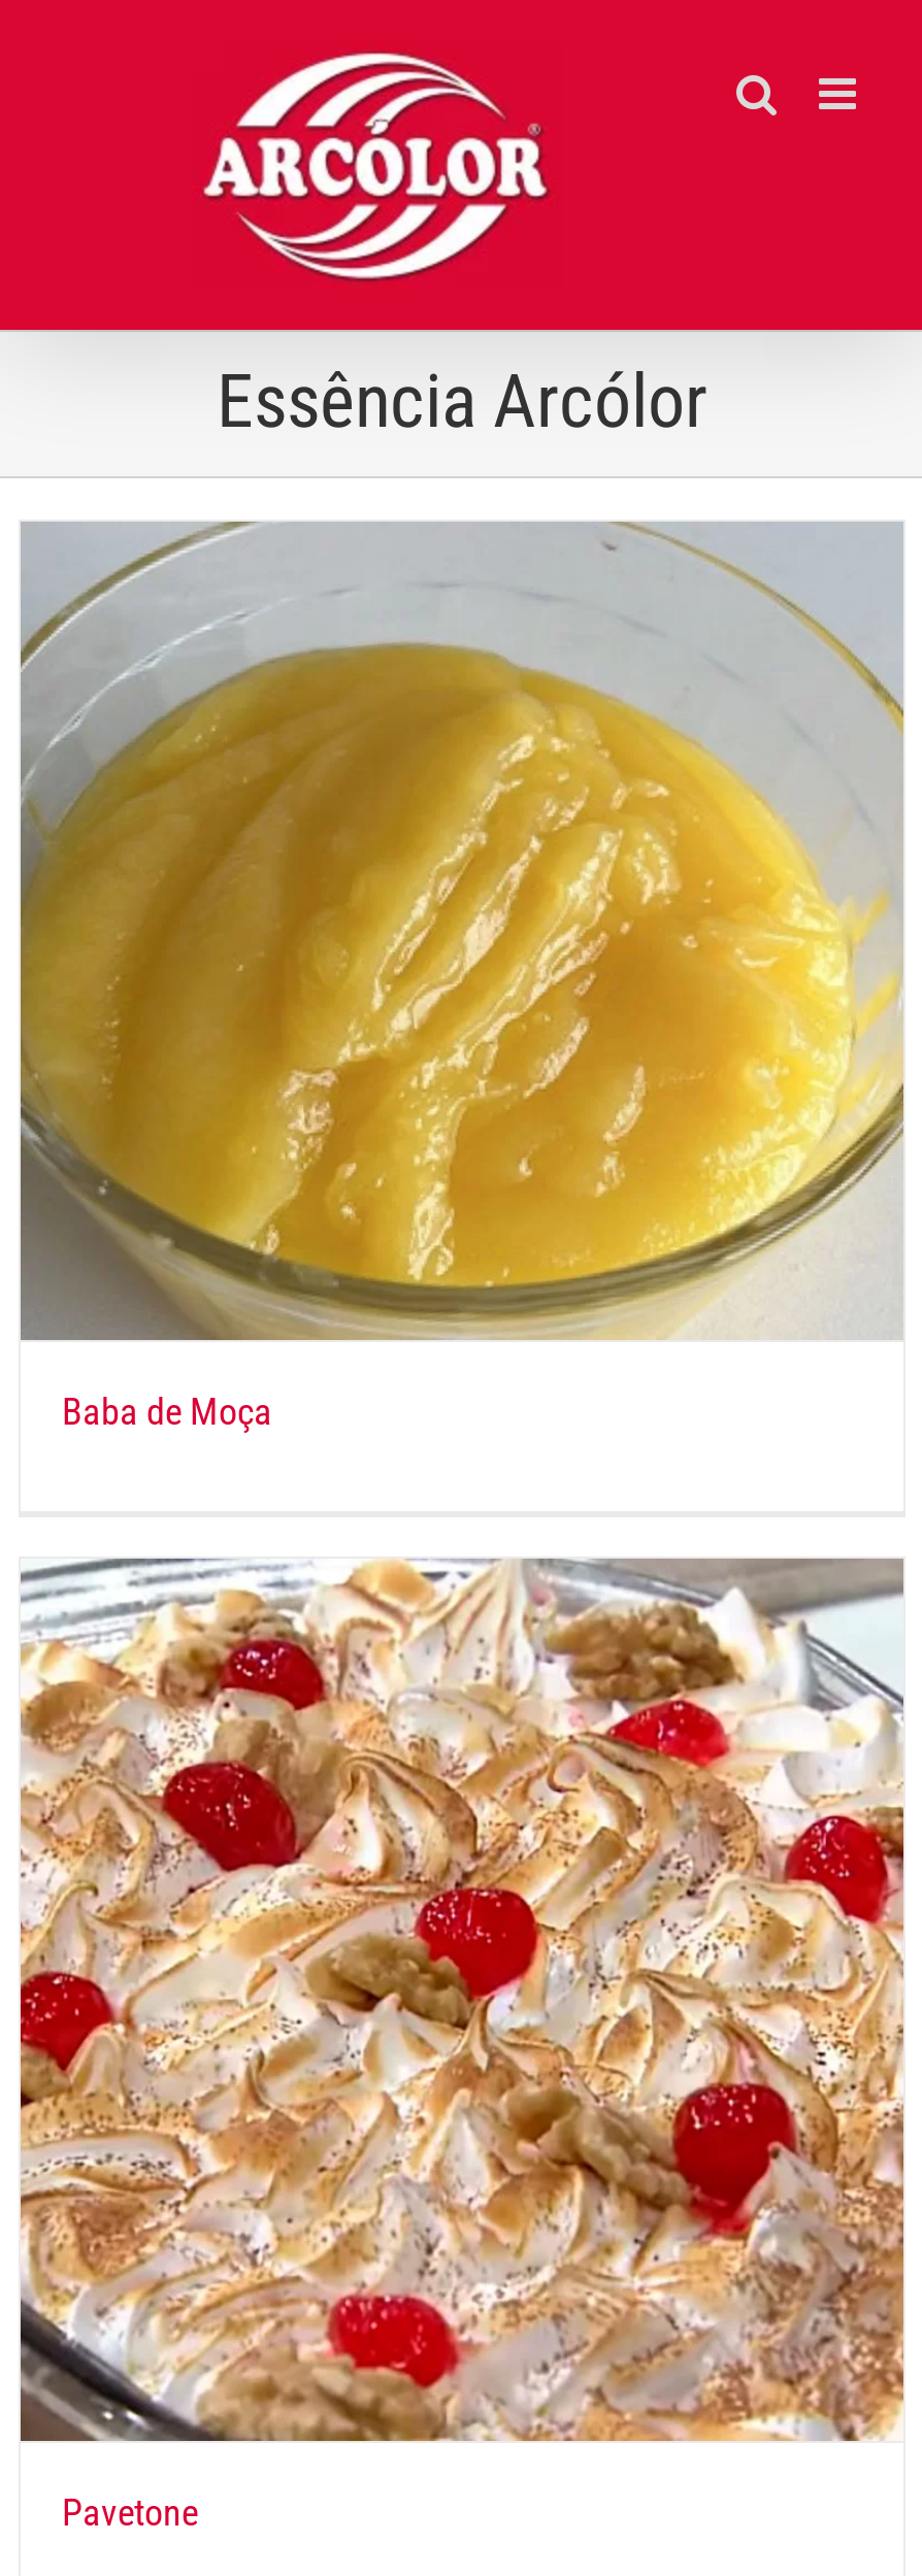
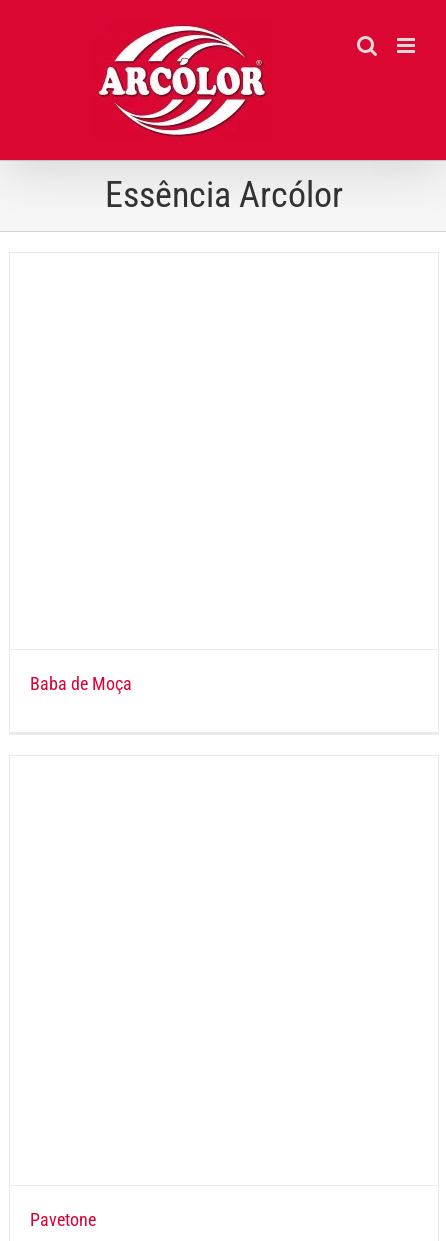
[19,520,905,1342] [image] -> none
[19,1557,905,2445] [image] -> none

